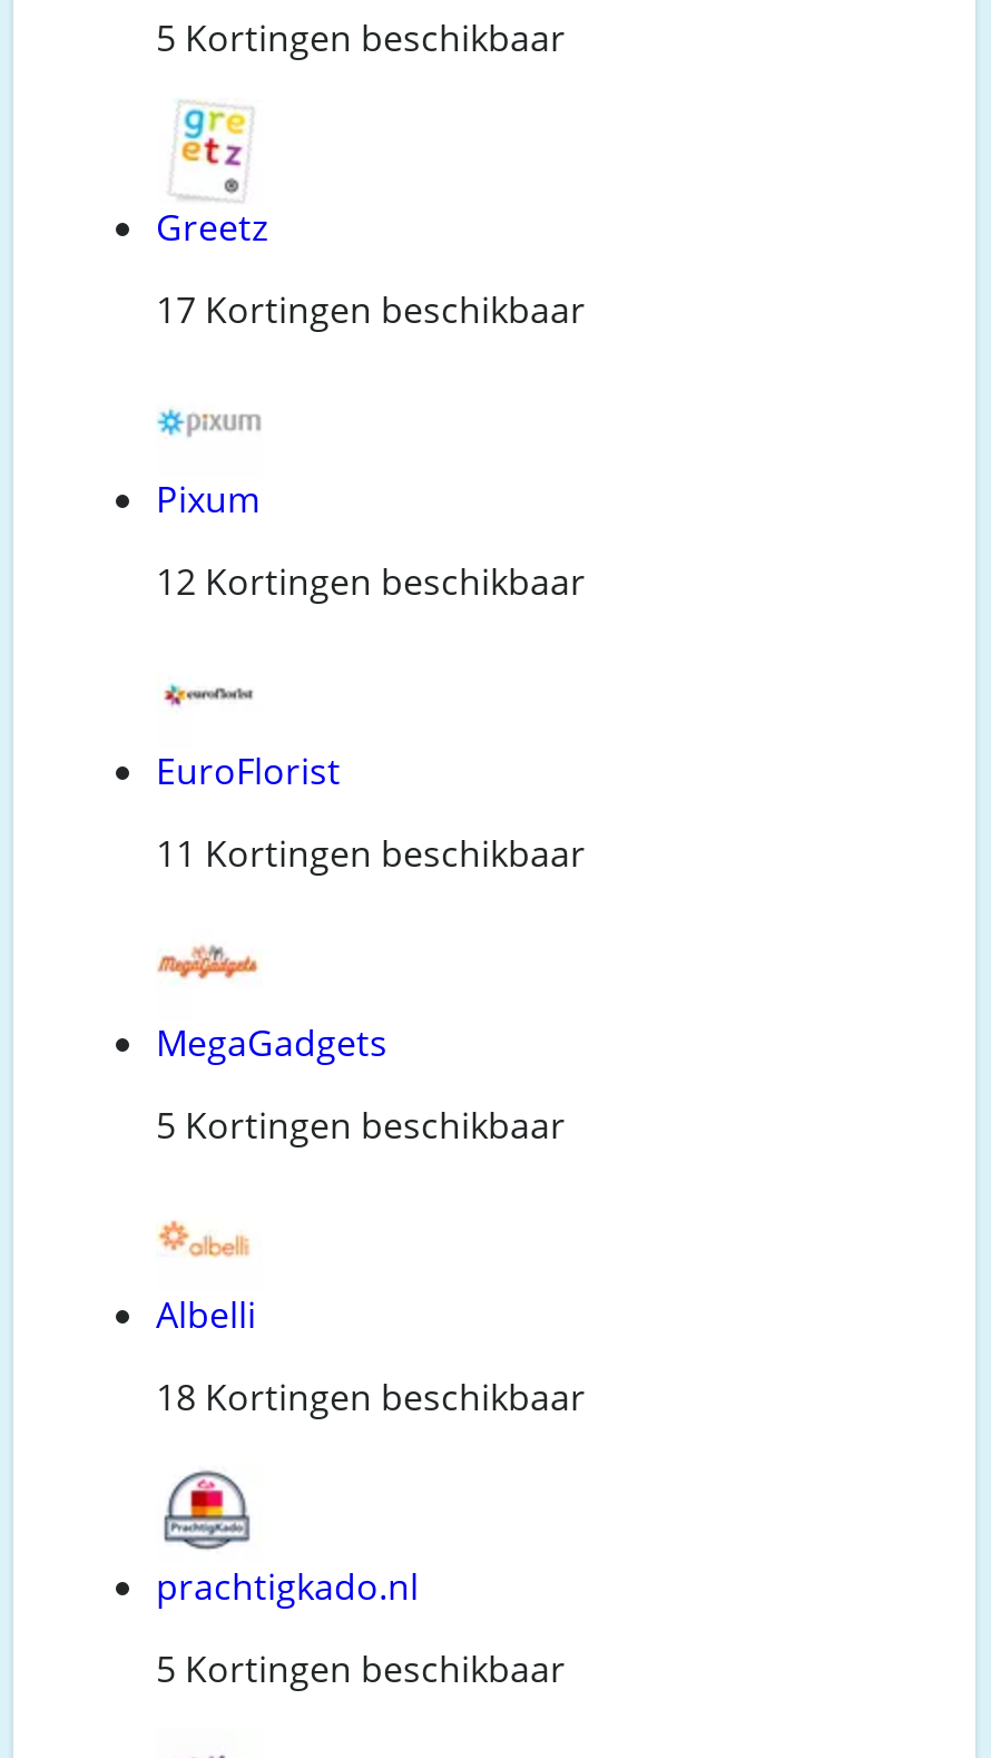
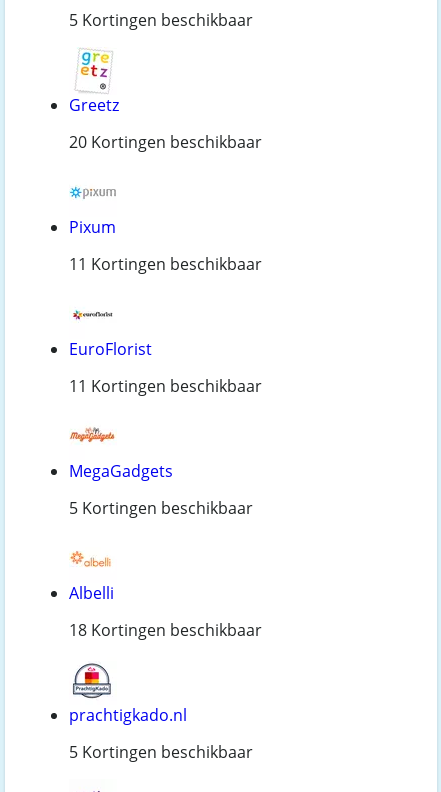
[156,284,586,333] 17 Kortingen beschikbaar -> [69,131,262,153] 20 Kortingen beschikbaar
[156,556,586,605] 12 Kortingen beschikbaar -> [69,253,262,275] 11 Kortingen beschikbaar

